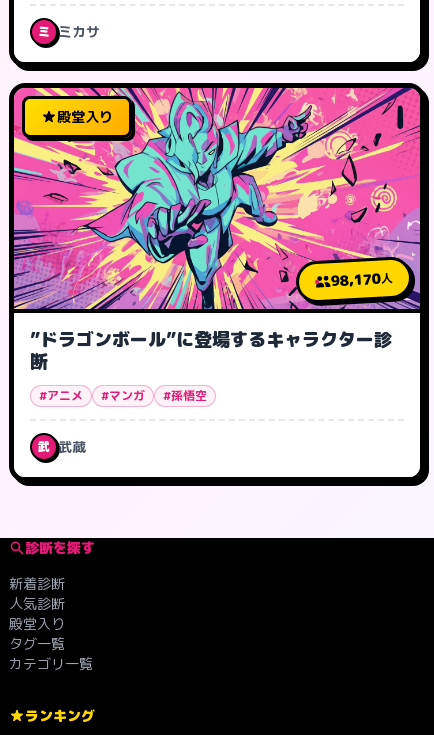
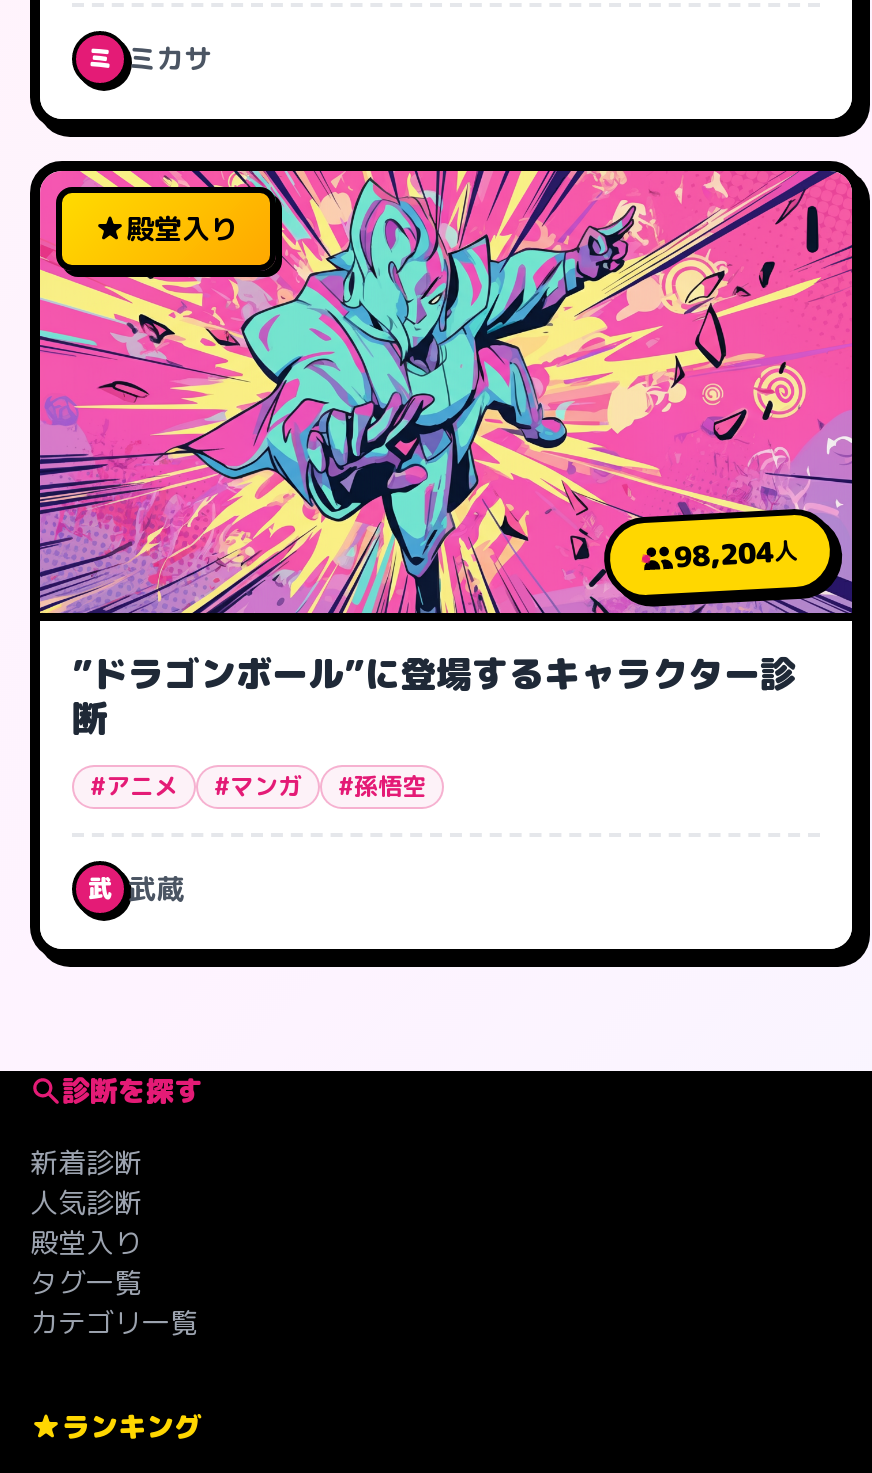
[330,269,393,291] 98,170人 -> [673,533,799,576] 98,204人

